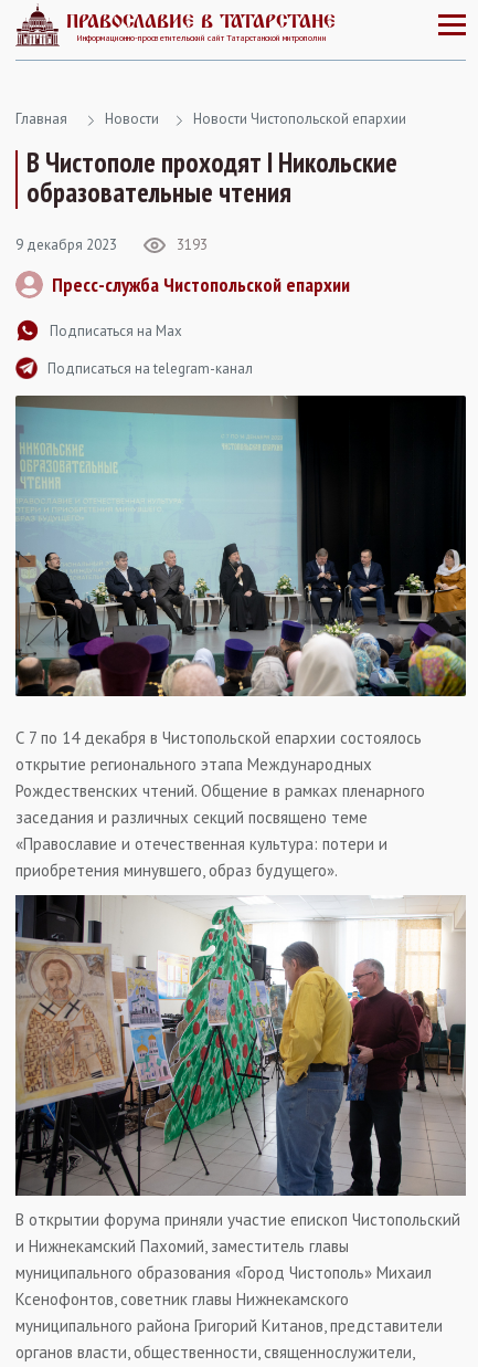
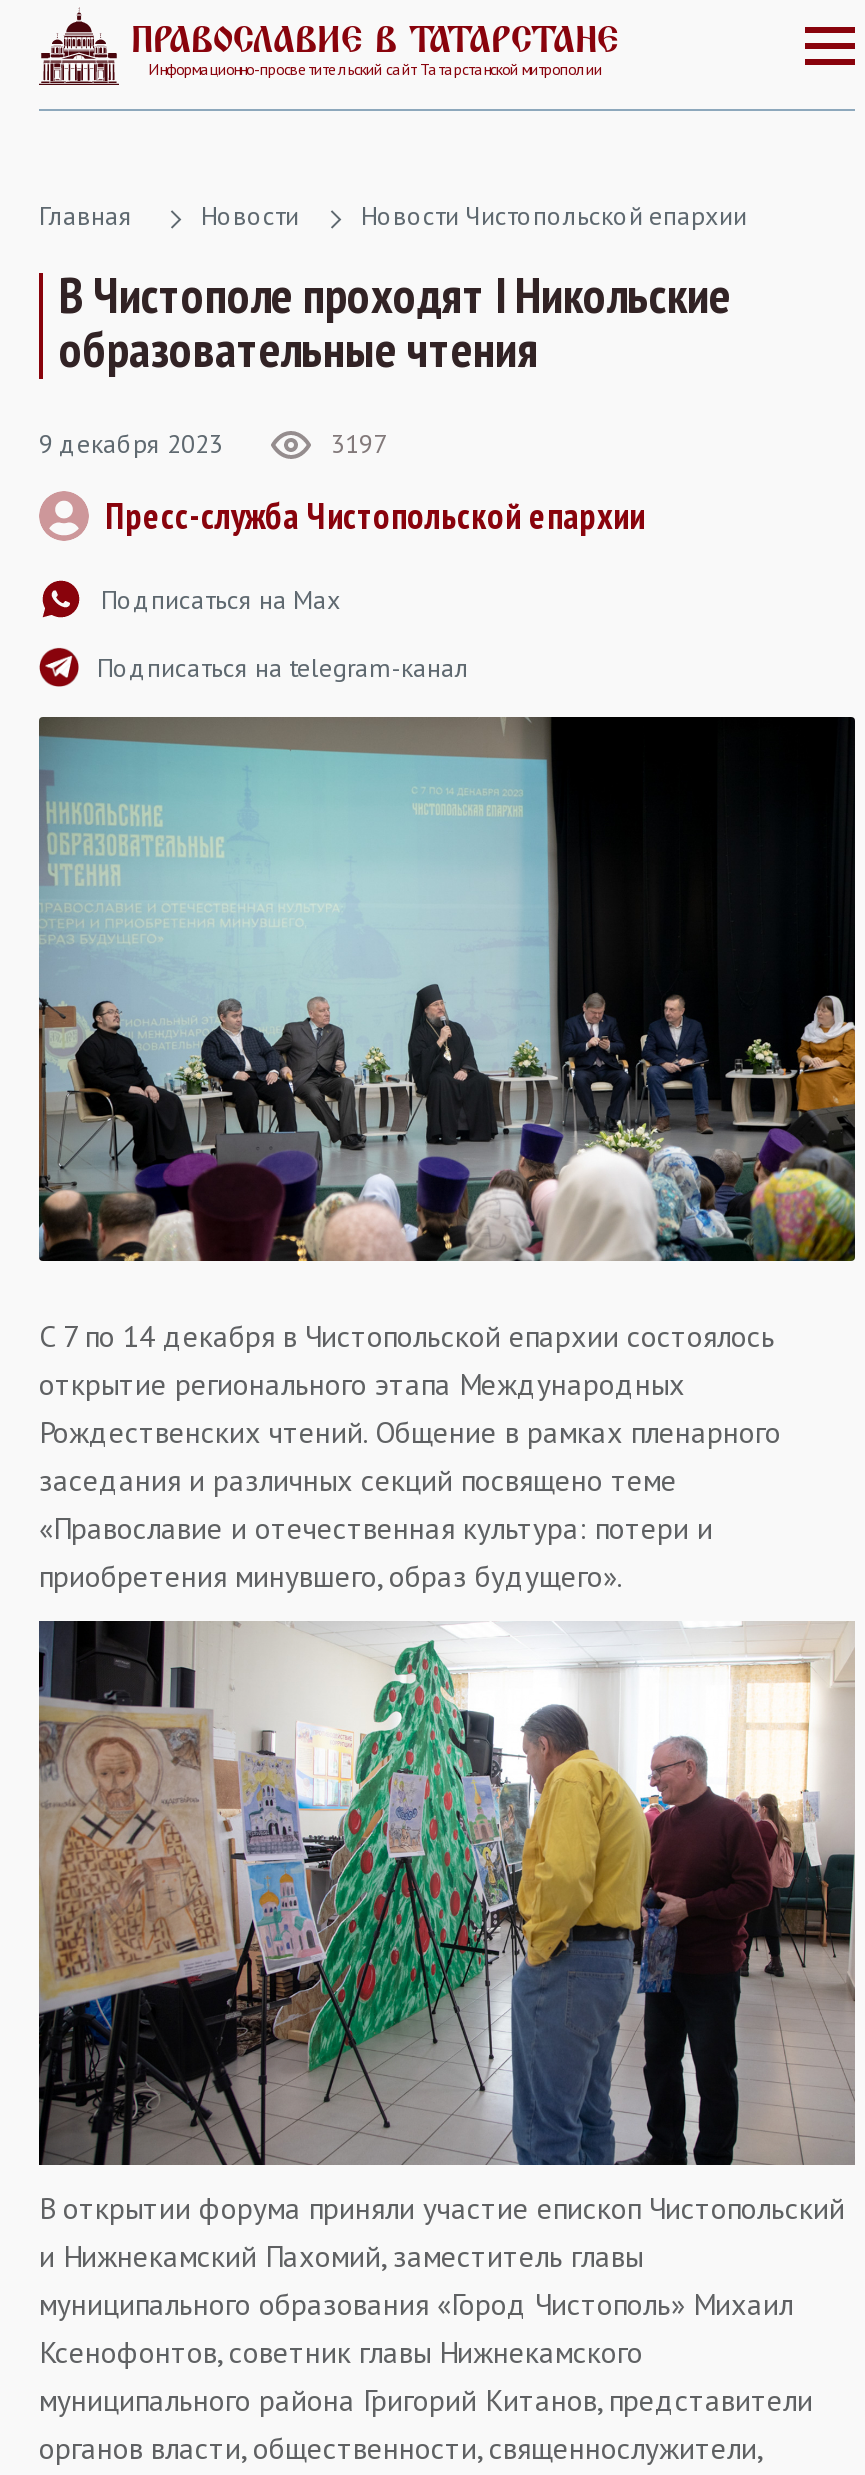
[177,235,208,254] 3193 -> [331,427,387,461] 3197

